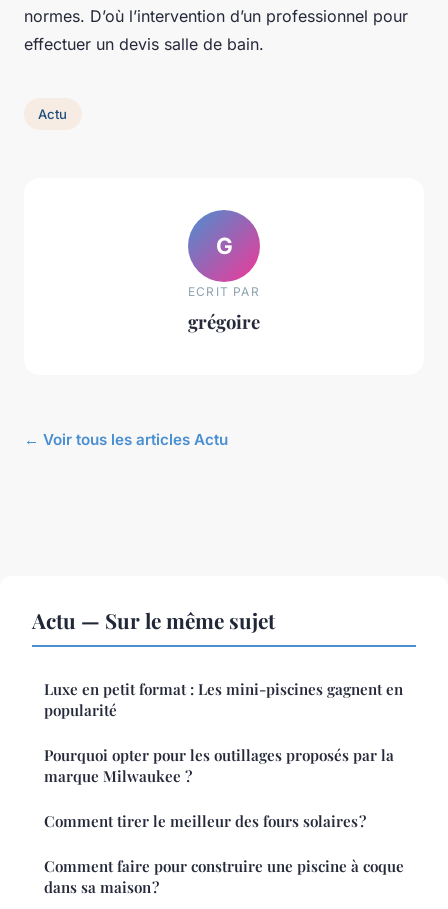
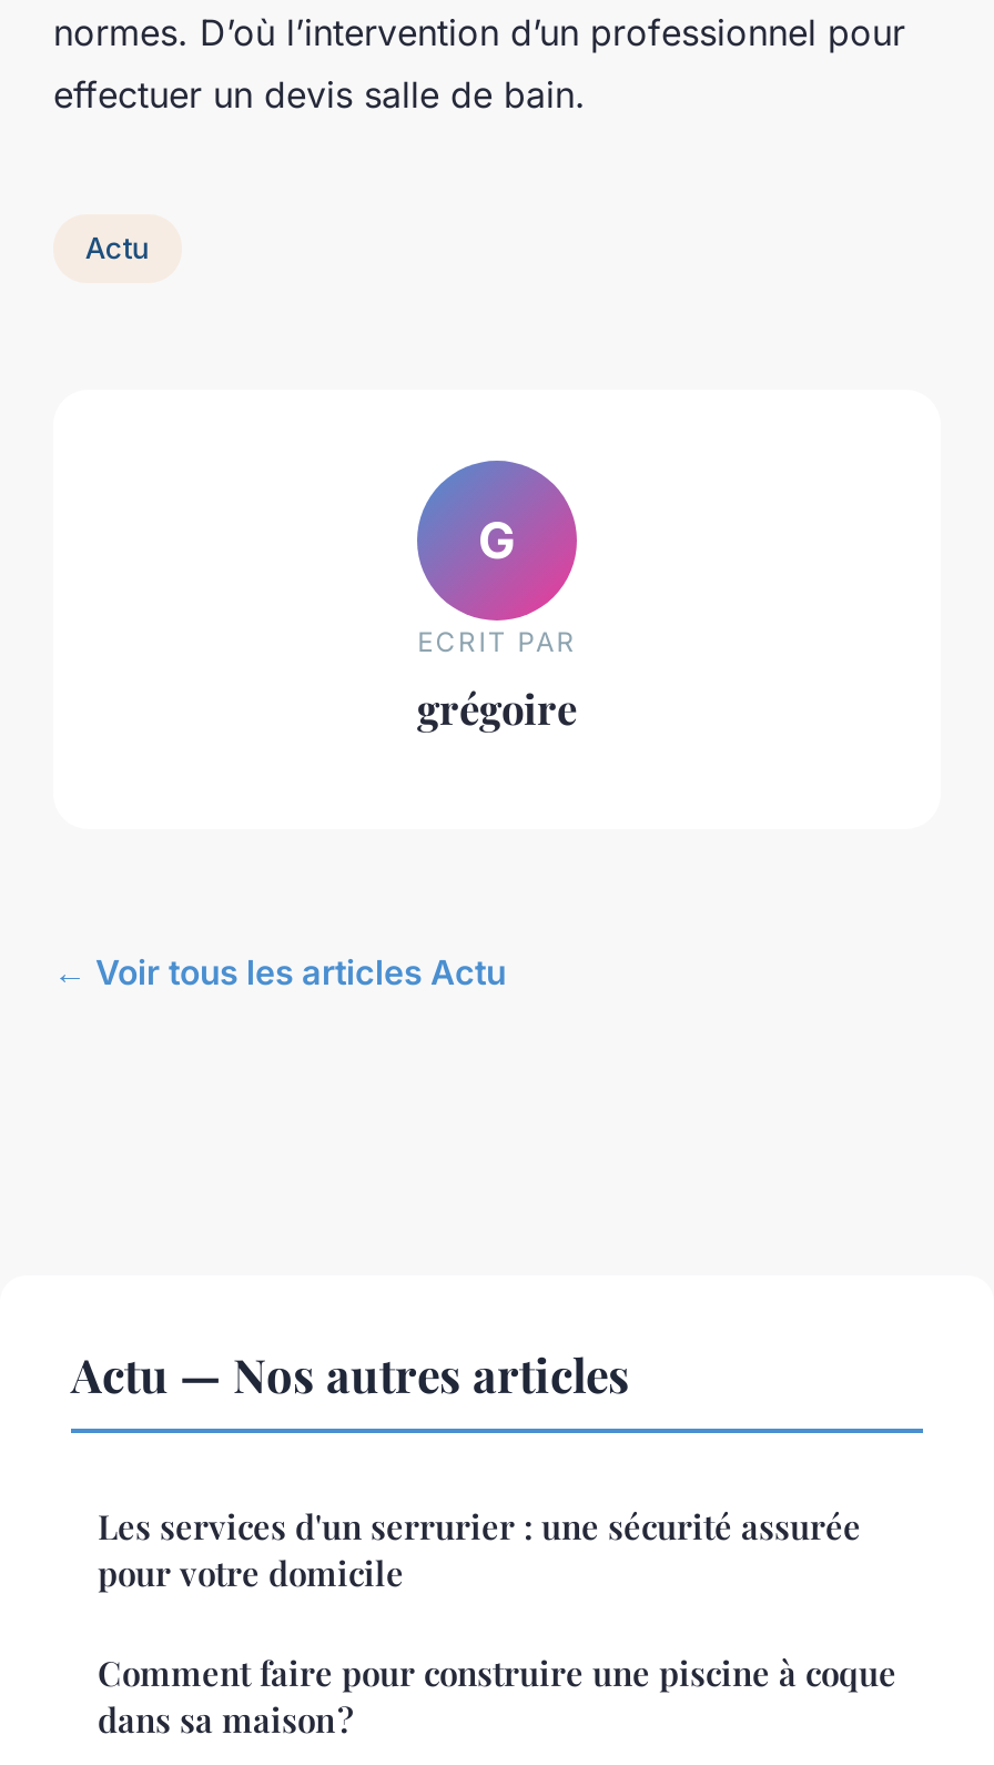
[32,606,403,831] Actu — Sur le même sujet | Luxe en petit format : Les mini-piscines gagnent en | popularité | Pourquoi opter pour les outillages proposés par la | marque Milwaukee ? | Comment tirer le meilleur des fours solaires ? -> [71,1341,861,1594] Actu — Nos autres articles | Les services d'un serrurier : une sécurité assurée | pour votre domicile

